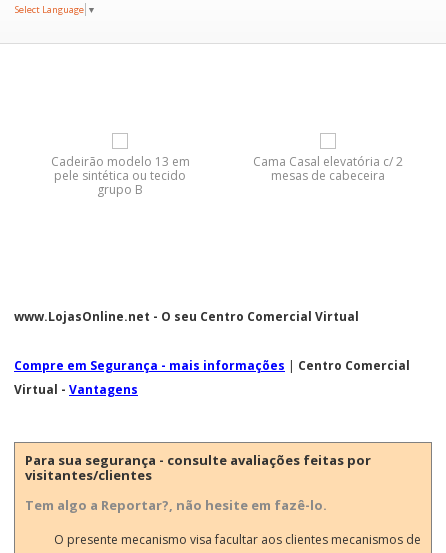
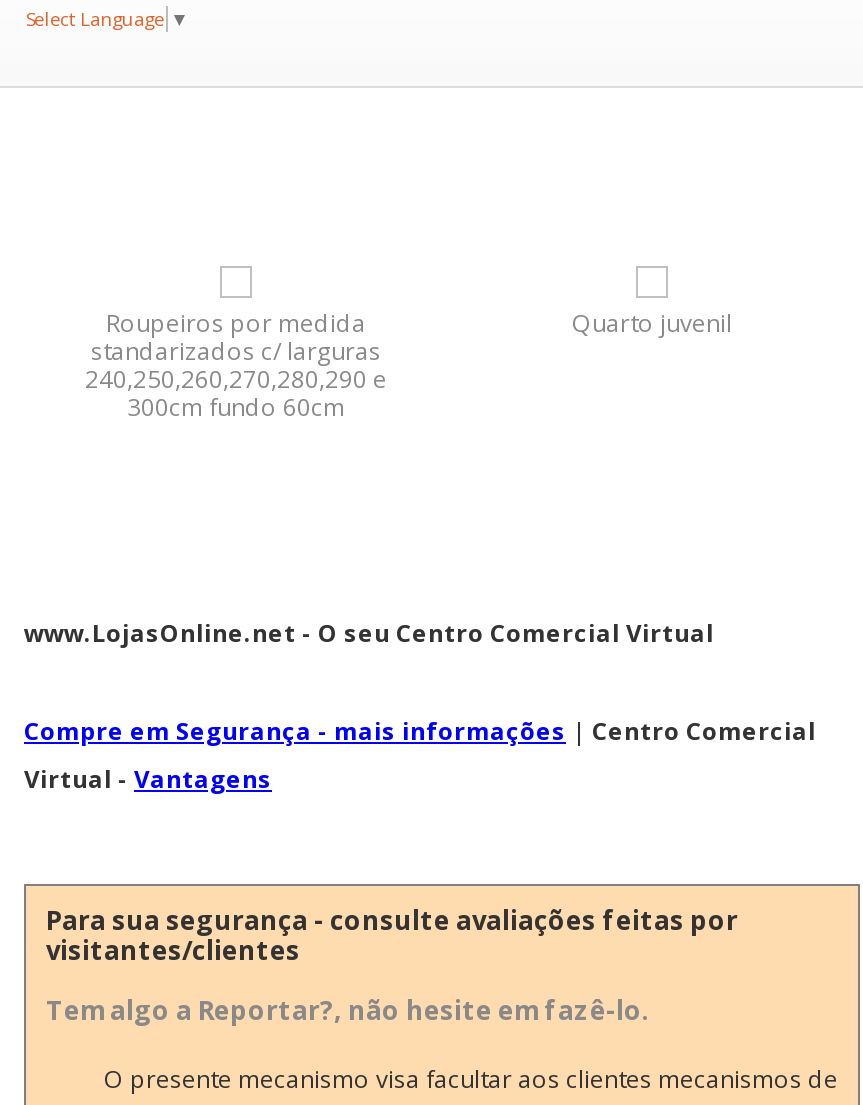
[50,153,189,198] Cadeirão modelo 13 em | pele sintética ou tecido | grupo B -> [85,306,387,424] Roupeiros por medida | standarizados c/ larguras | 240,250,260,270,280,290 e | 300cm fundo 60cm
[253,153,403,184] Cama Casal elevatória c/ 2 | mesas de cabeceira -> [572,306,732,340] Quarto juvenil

